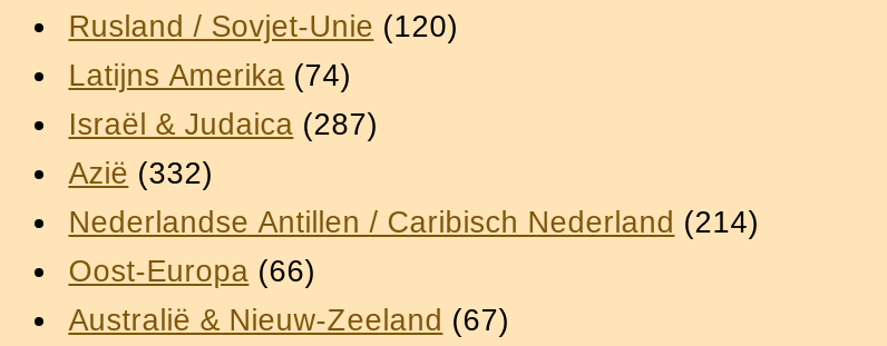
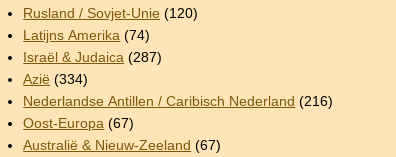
[68,156,213,190] Azië (332) -> [23,72,88,87] Azië (334)
[68,205,759,239] Nederlandse Antillen / Caribisch Nederland (214) -> [23,94,333,109] Nederlandse Antillen / Caribisch Nederland (216)
[68,254,316,287] Oost-Europa (66) -> [23,116,134,131] Oost-Europa (67)

